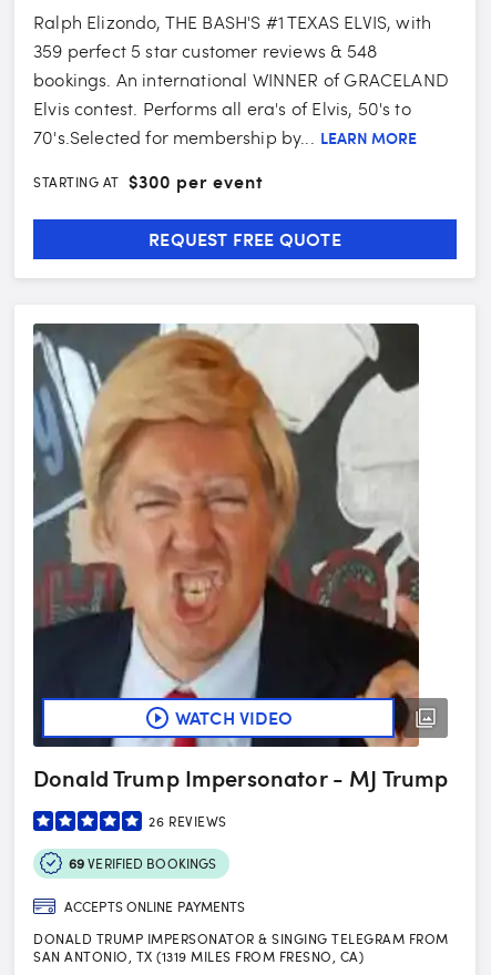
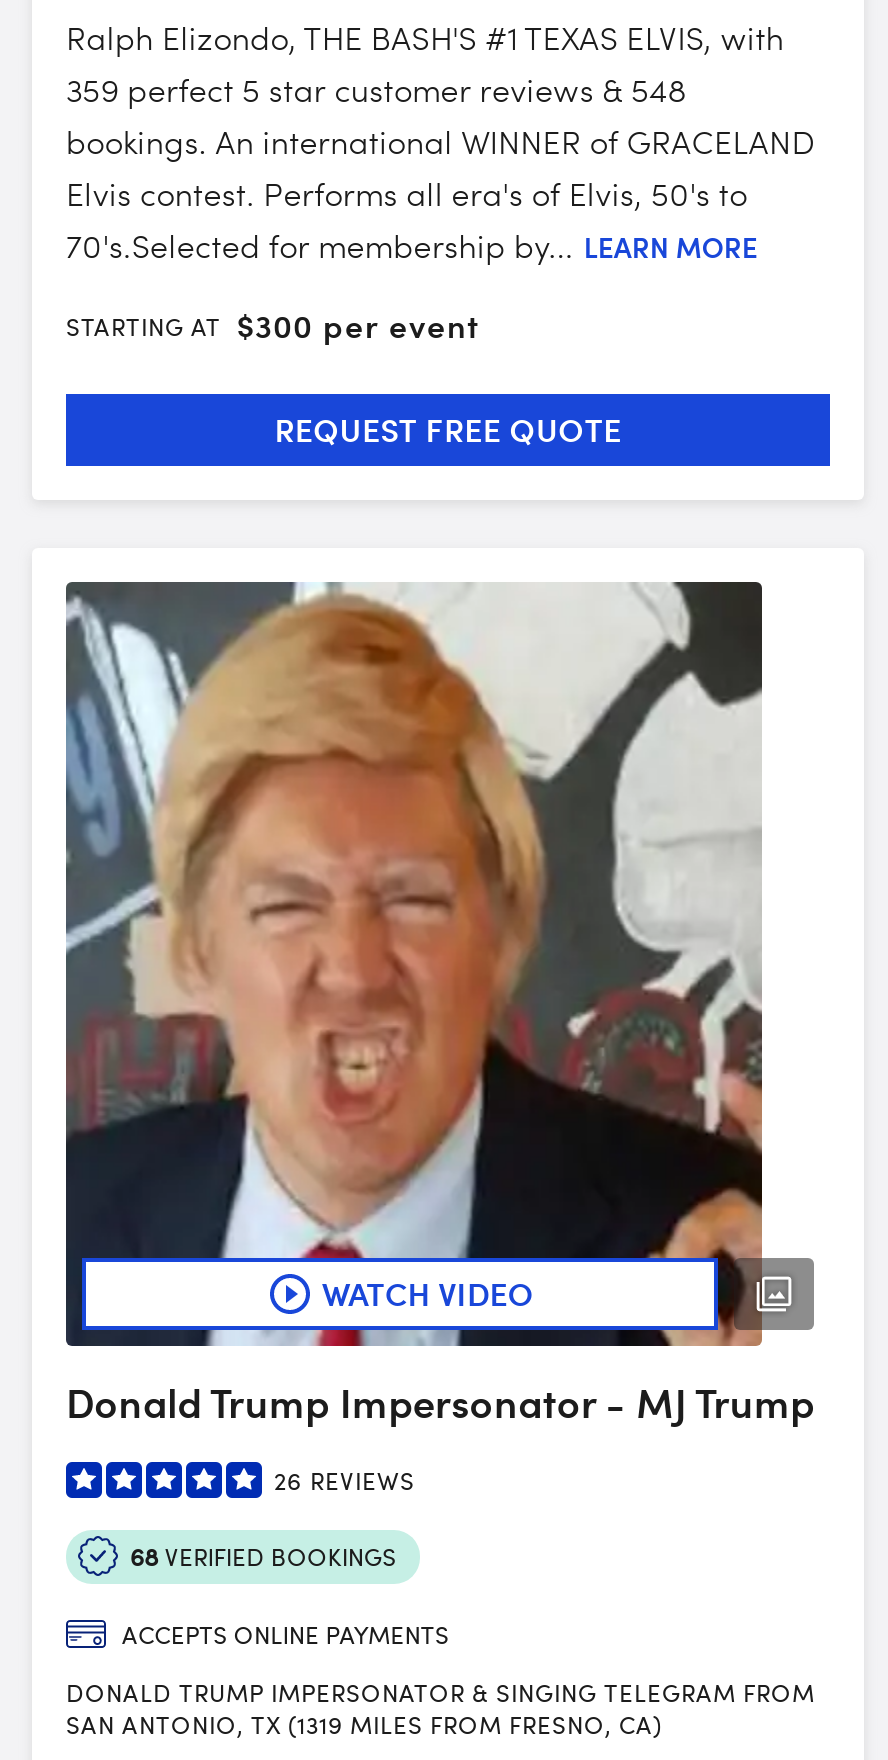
[69,855,216,873] 69 VERIFIED BOOKINGS -> [130,1541,397,1573] 68 VERIFIED BOOKINGS

